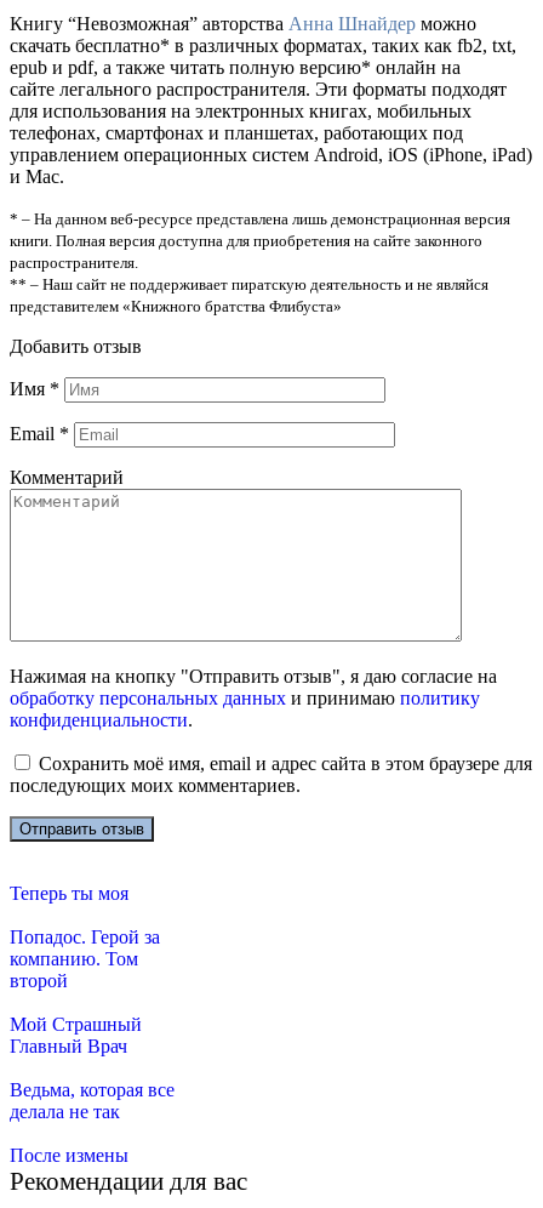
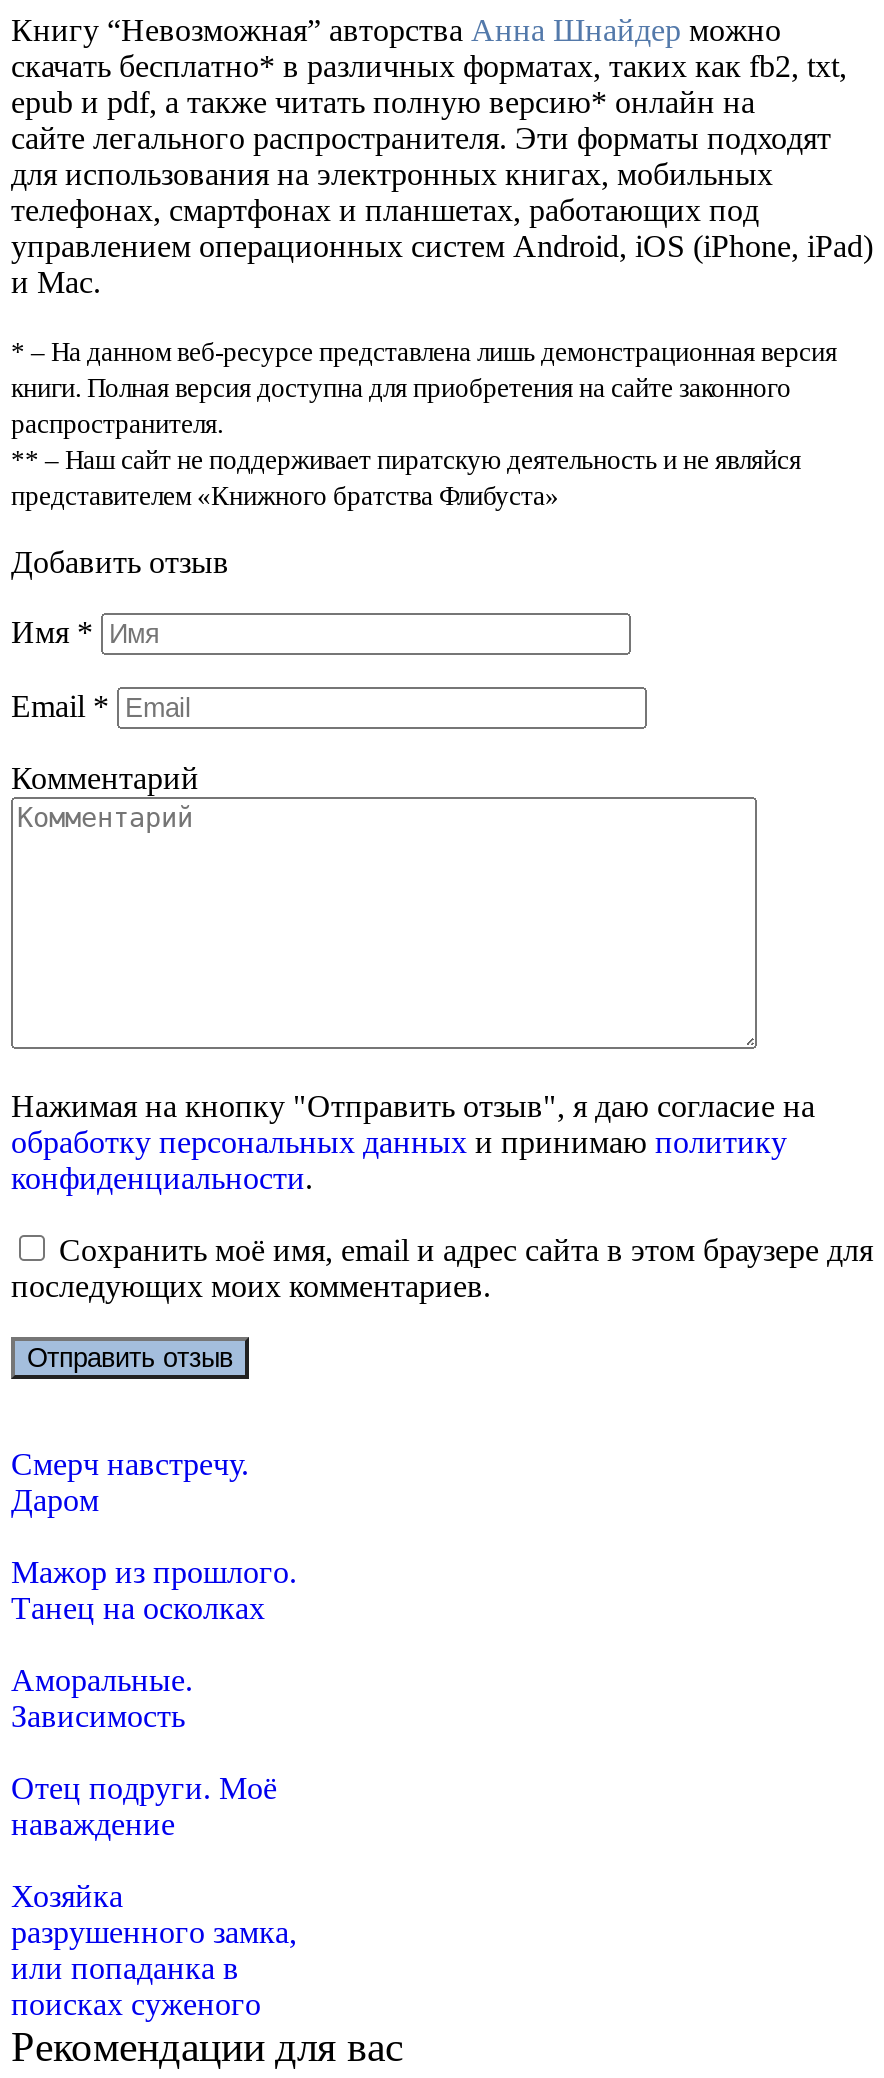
[10,883,128,903] Теперь ты моя -> [11,1447,249,1517] Смерч навстречу. | Даром
[10,926,160,991] Попадос. Герой за | компанию. Том | второй -> [11,1555,297,1625] Мажор из прошлого. | Танец на осколках
[10,1014,142,1056] Мой Страшный | Главный Врач -> [11,1663,193,1733] Аморальные. | Зависимость
[10,1079,175,1122] Ведьма, которая все | делала не так -> [11,1771,277,1841] Отец подруги. Моё | наваждение
[10,1145,128,1165] После измены -> [11,1879,297,2021] Хозяйка | разрушенного замка, | или попаданка в | поисках суженого

